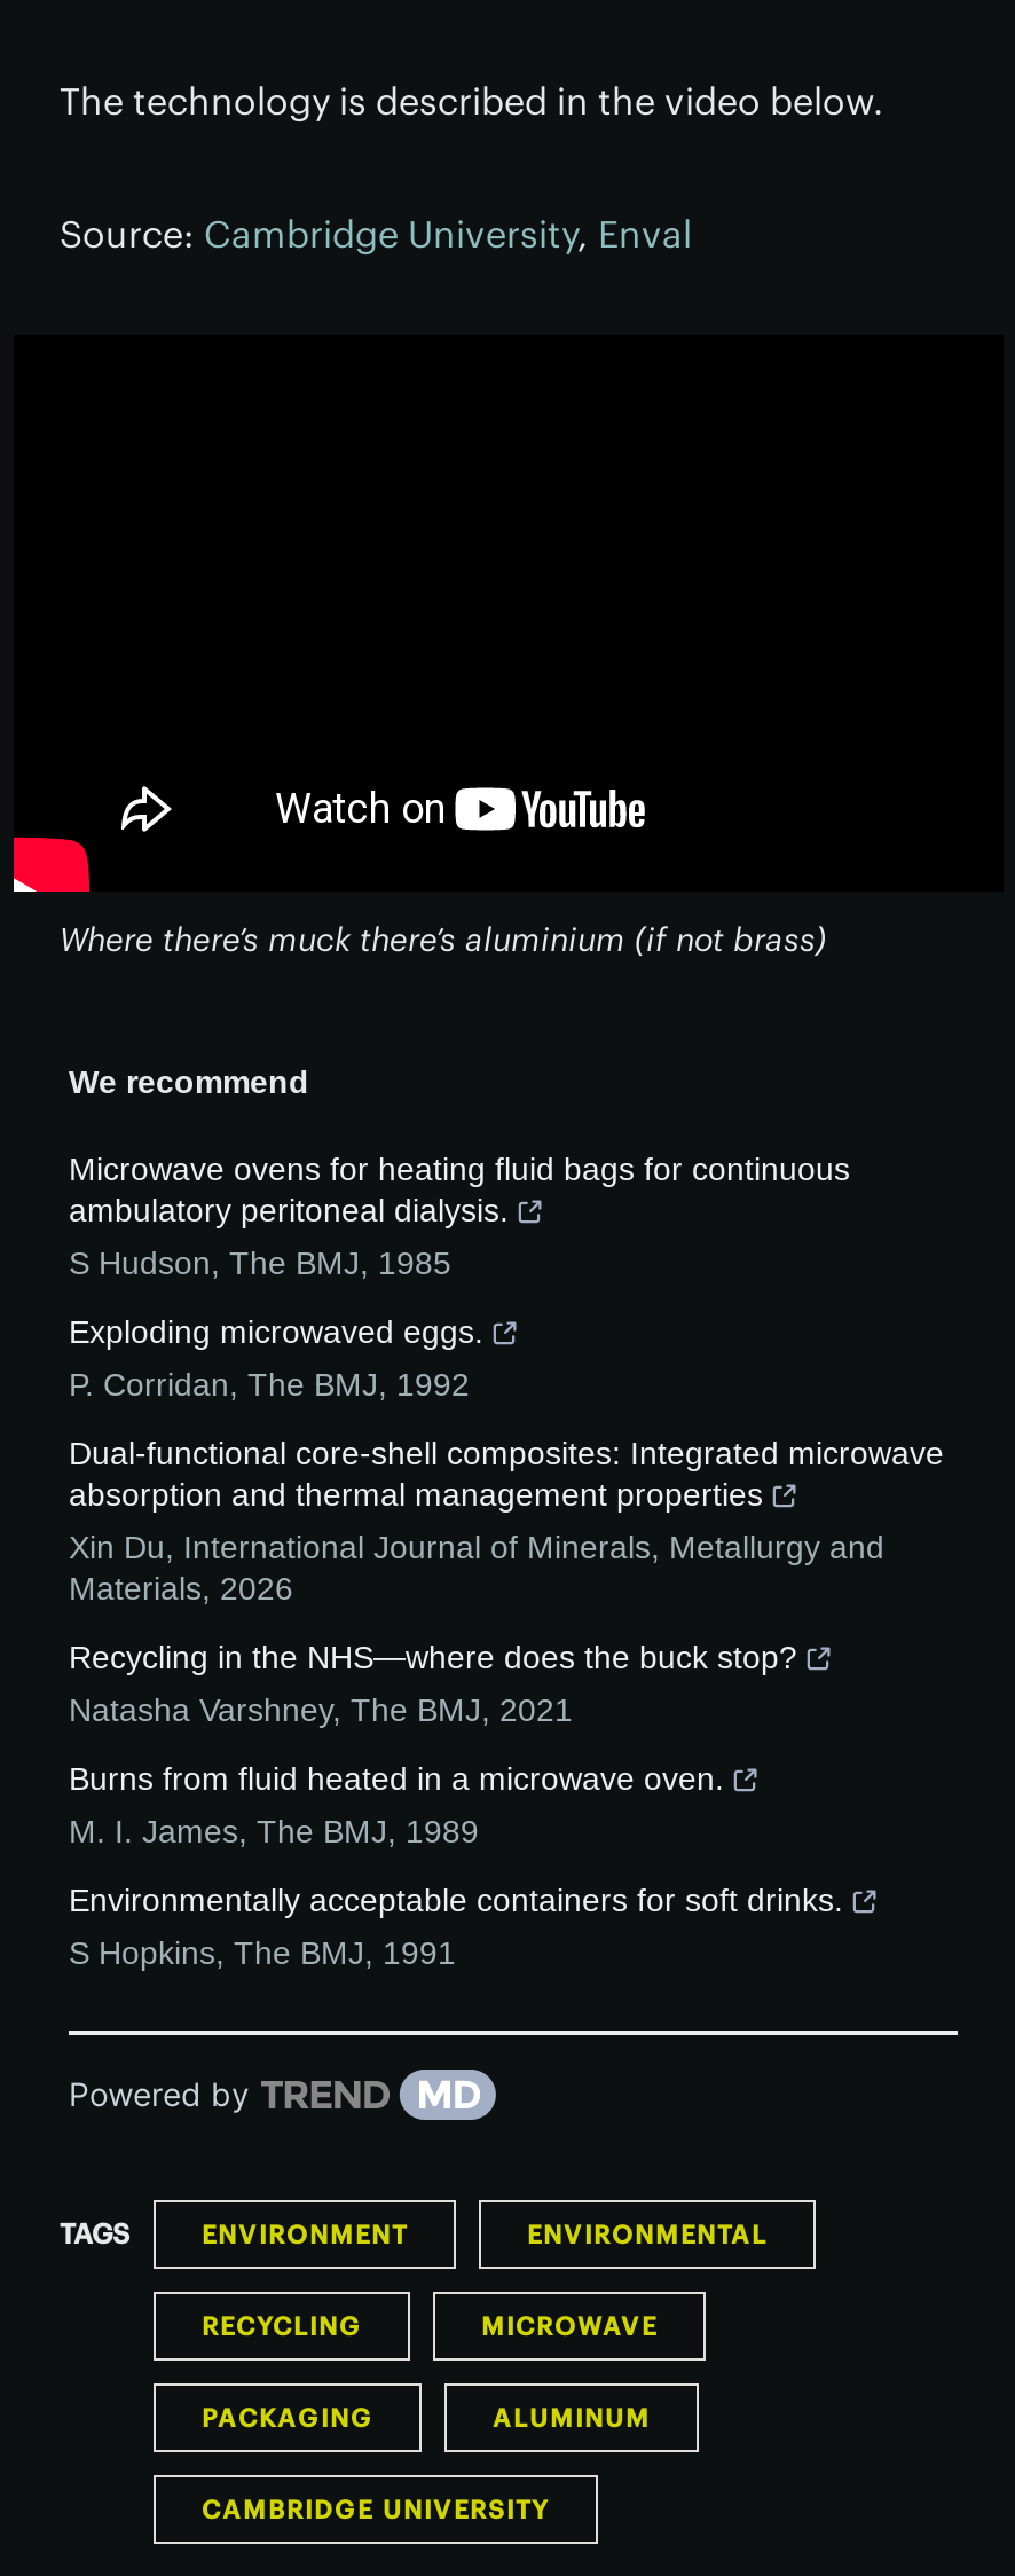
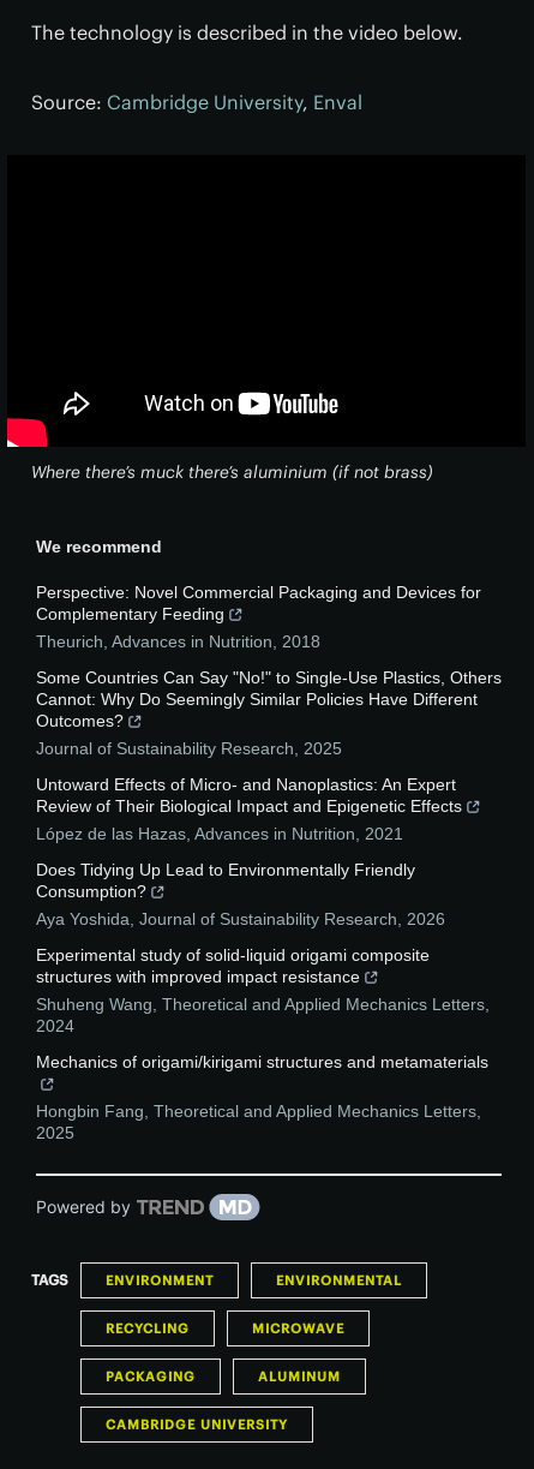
[69,1151,944,1971] Microwave ovens for heating fluid bags for continuous | ambulatory peritoneal dialysis. | S Hudson, The BMJ, 1985 | Exploding microwaved eggs. | P. Corridan, The BMJ, 1992 | Dual-functional core-shell composites: Integrated microwave | absorption and thermal management properties | Xin Du, International Journal of Minerals, Metallurgy and | Materials, 2026 | Recycling in the NHS—where does the buck stop? | Natasha Varshney, The BMJ, 2021 | Burns from fluid heated in a microwave oven. | M. I. James, The BMJ, 1989 | Environmentally acceptable containers for soft drinks. | S Hopkins, The BMJ, 1991 -> [36,583,502,1143] Perspective: Novel Commercial Packaging and Devices for | Complementary Feeding | Theurich, Advances in Nutrition, 2018 | Some Countries Can Say "No!" to Single-Use Plastics, Others | Cannot: Why Do Seemingly Similar Policies Have Different | Outcomes? | Journal of Sustainability Research, 2025 | Untoward Effects of Micro- and Nanoplastics: An Expert | Review of Their Biological Impact and Epigenetic Effects | López de las Hazas, Advances in Nutrition, 2021 | Does Tidying Up Lead to Environmentally Friendly | Consumption? | Aya Yoshida, Journal of Sustainability Research, 2026 | Experimental study of solid-liquid origami composite | structures with improved impact resistance | Shuheng Wang, Theoretical and Applied Mechanics Letters, | 2024 | Mechanics of origami/kirigami structures and metamaterials | Hongbin Fang, Theoretical and Applied Mechanics Letters, | 2025

